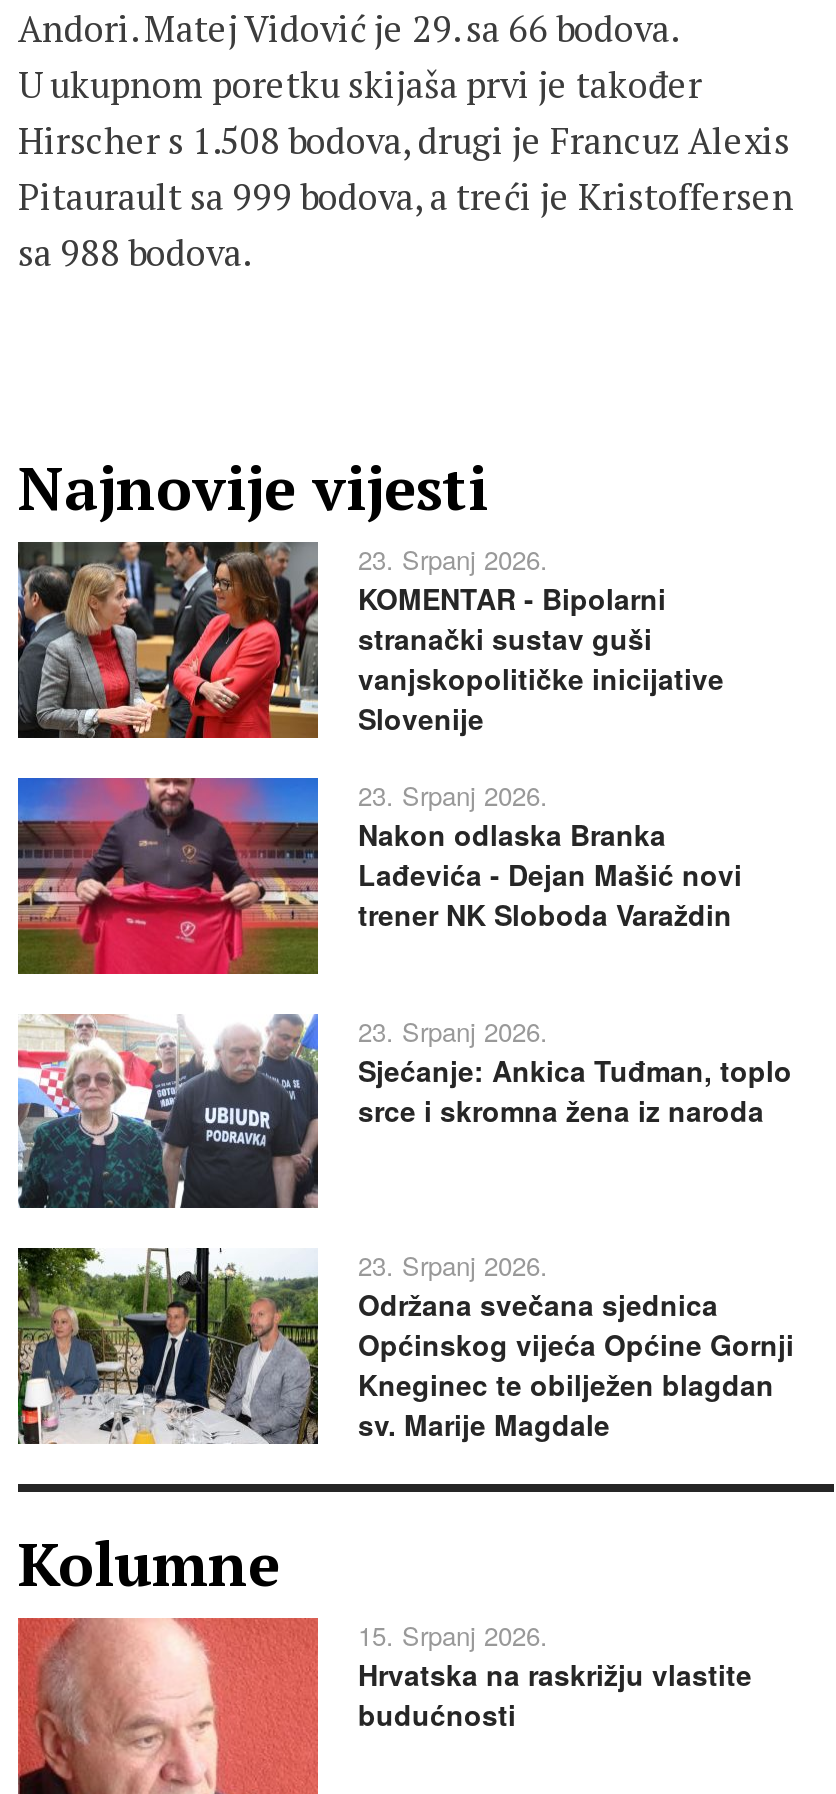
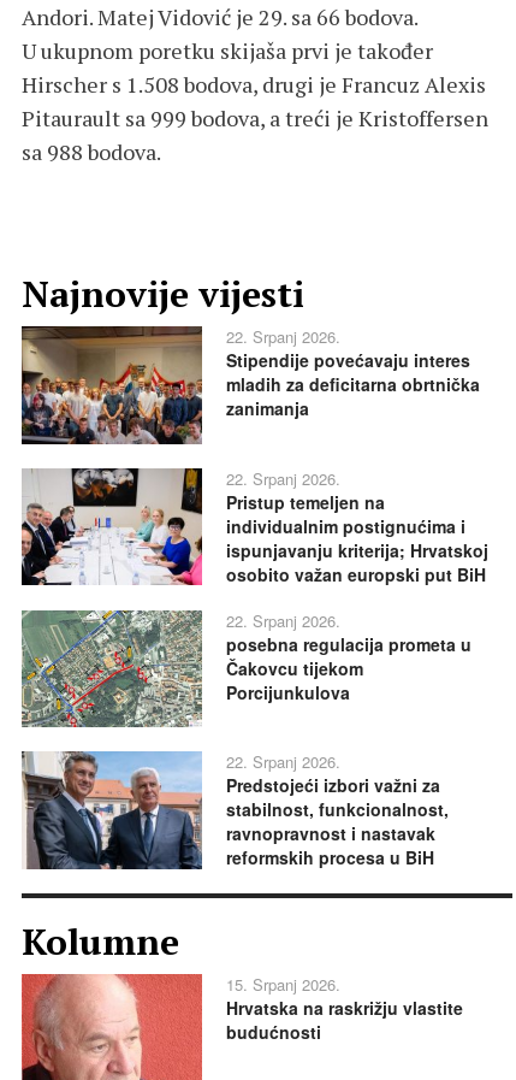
[18,540,724,740] [image] | 23. Srpanj 2026. | KOMENTAR - Bipolarni | stranački sustav guši | vanjskopolitičke inicijative | Slovenije -> [22,326,480,445] [image] | 22. Srpanj 2026. | Stipendije povećavaju interes | mladih za deficitarna obrtnička | zanimanja
[16,776,742,976] [image] | 23. Srpanj 2026. | Nakon odlaska Branka | Lađevića - Dejan Mašić novi | trener NK Sloboda Varaždin -> [22,467,488,586] [image] | 22. Srpanj 2026. | Pristup temeljen na | individualnim postignućima i | ispunjavanju kriterija; Hrvatskoj | osobito važan europski put BiH
[16,1012,792,1210] [image] | 23. Srpanj 2026. | Sjećanje: Ankica Tuđman, toplo | srce i skromna žena iz naroda -> [20,609,471,728] [image] | 22. Srpanj 2026. | posebna regulacija prometa u | Čakovcu tijekom | Porcijunkulova
[16,1246,794,1446] [image] | 23. Srpanj 2026. | Održana svečana sjednica | Općinskog vijeća Općine Gornji | Kneginec te obilježen blagdan | sv. Marije Magdale -> [22,750,449,871] [image] | 22. Srpanj 2026. | Predstojeći izbori važni za | stabilnost, funkcionalnost, | ravnopravnost i nastavak | reformskih procesa u BiH

